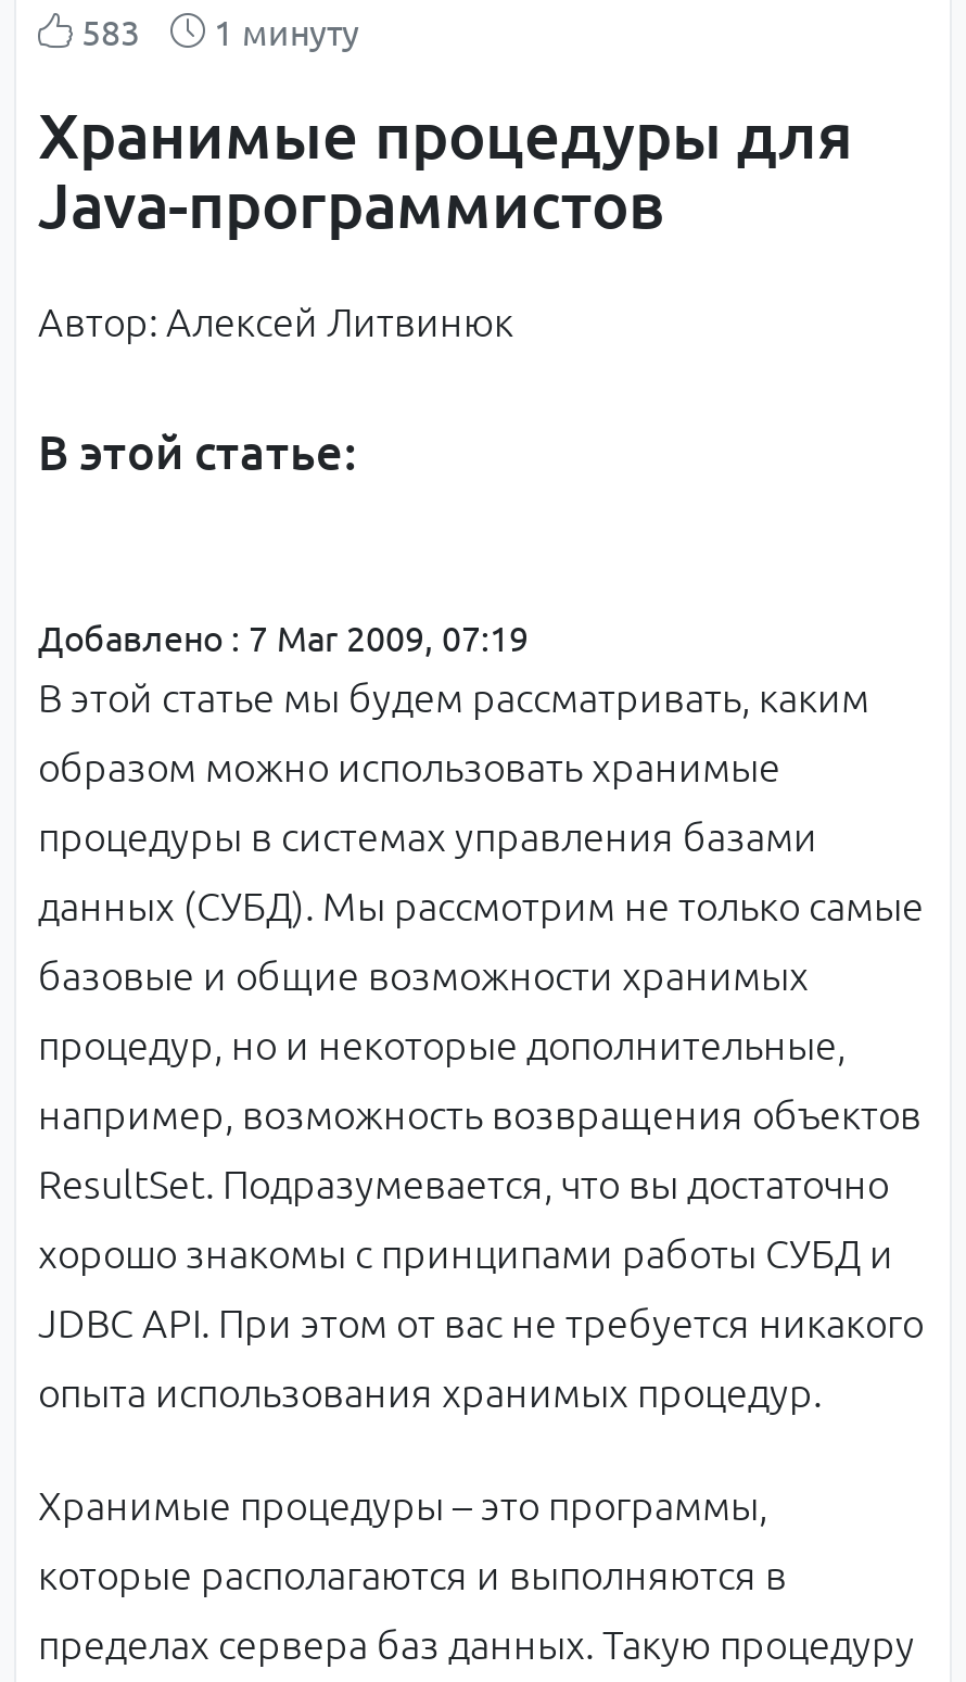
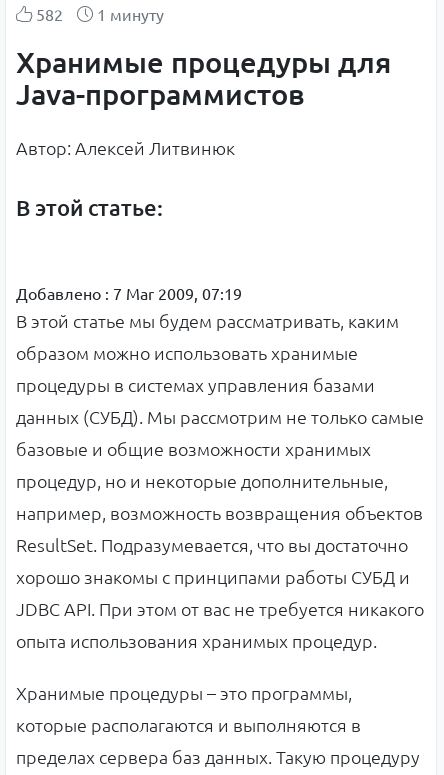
[73,9,359,52] 583 1 минуту -> [32,4,164,24] 582 1 минуту

